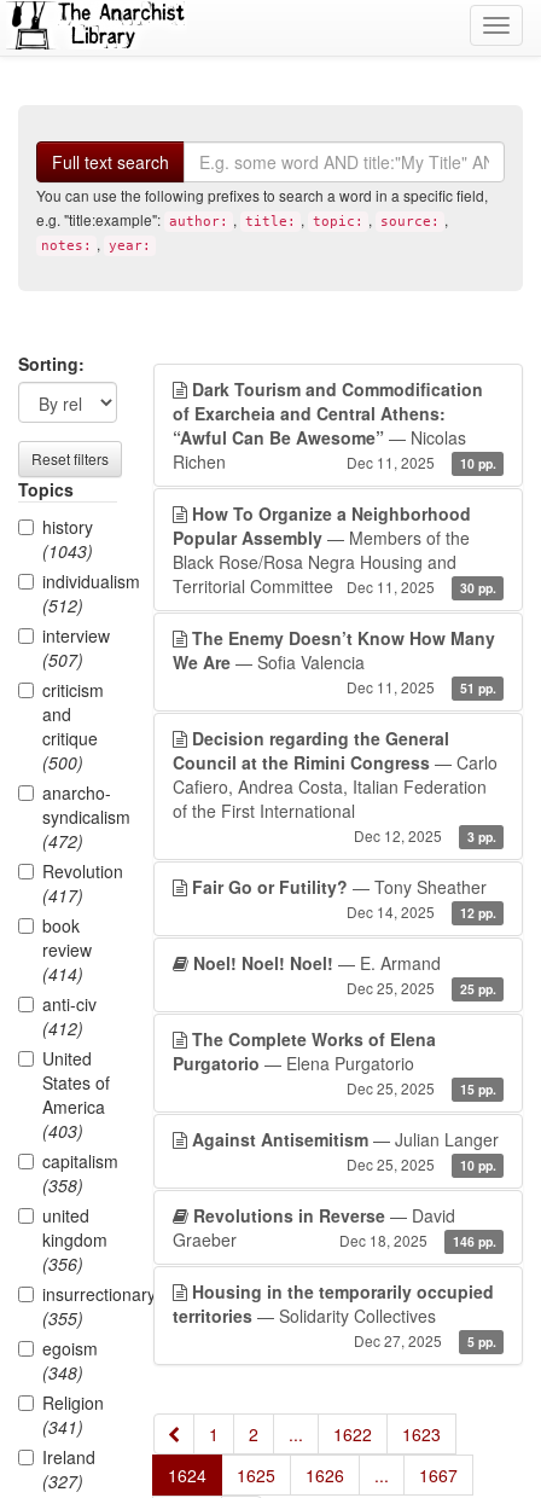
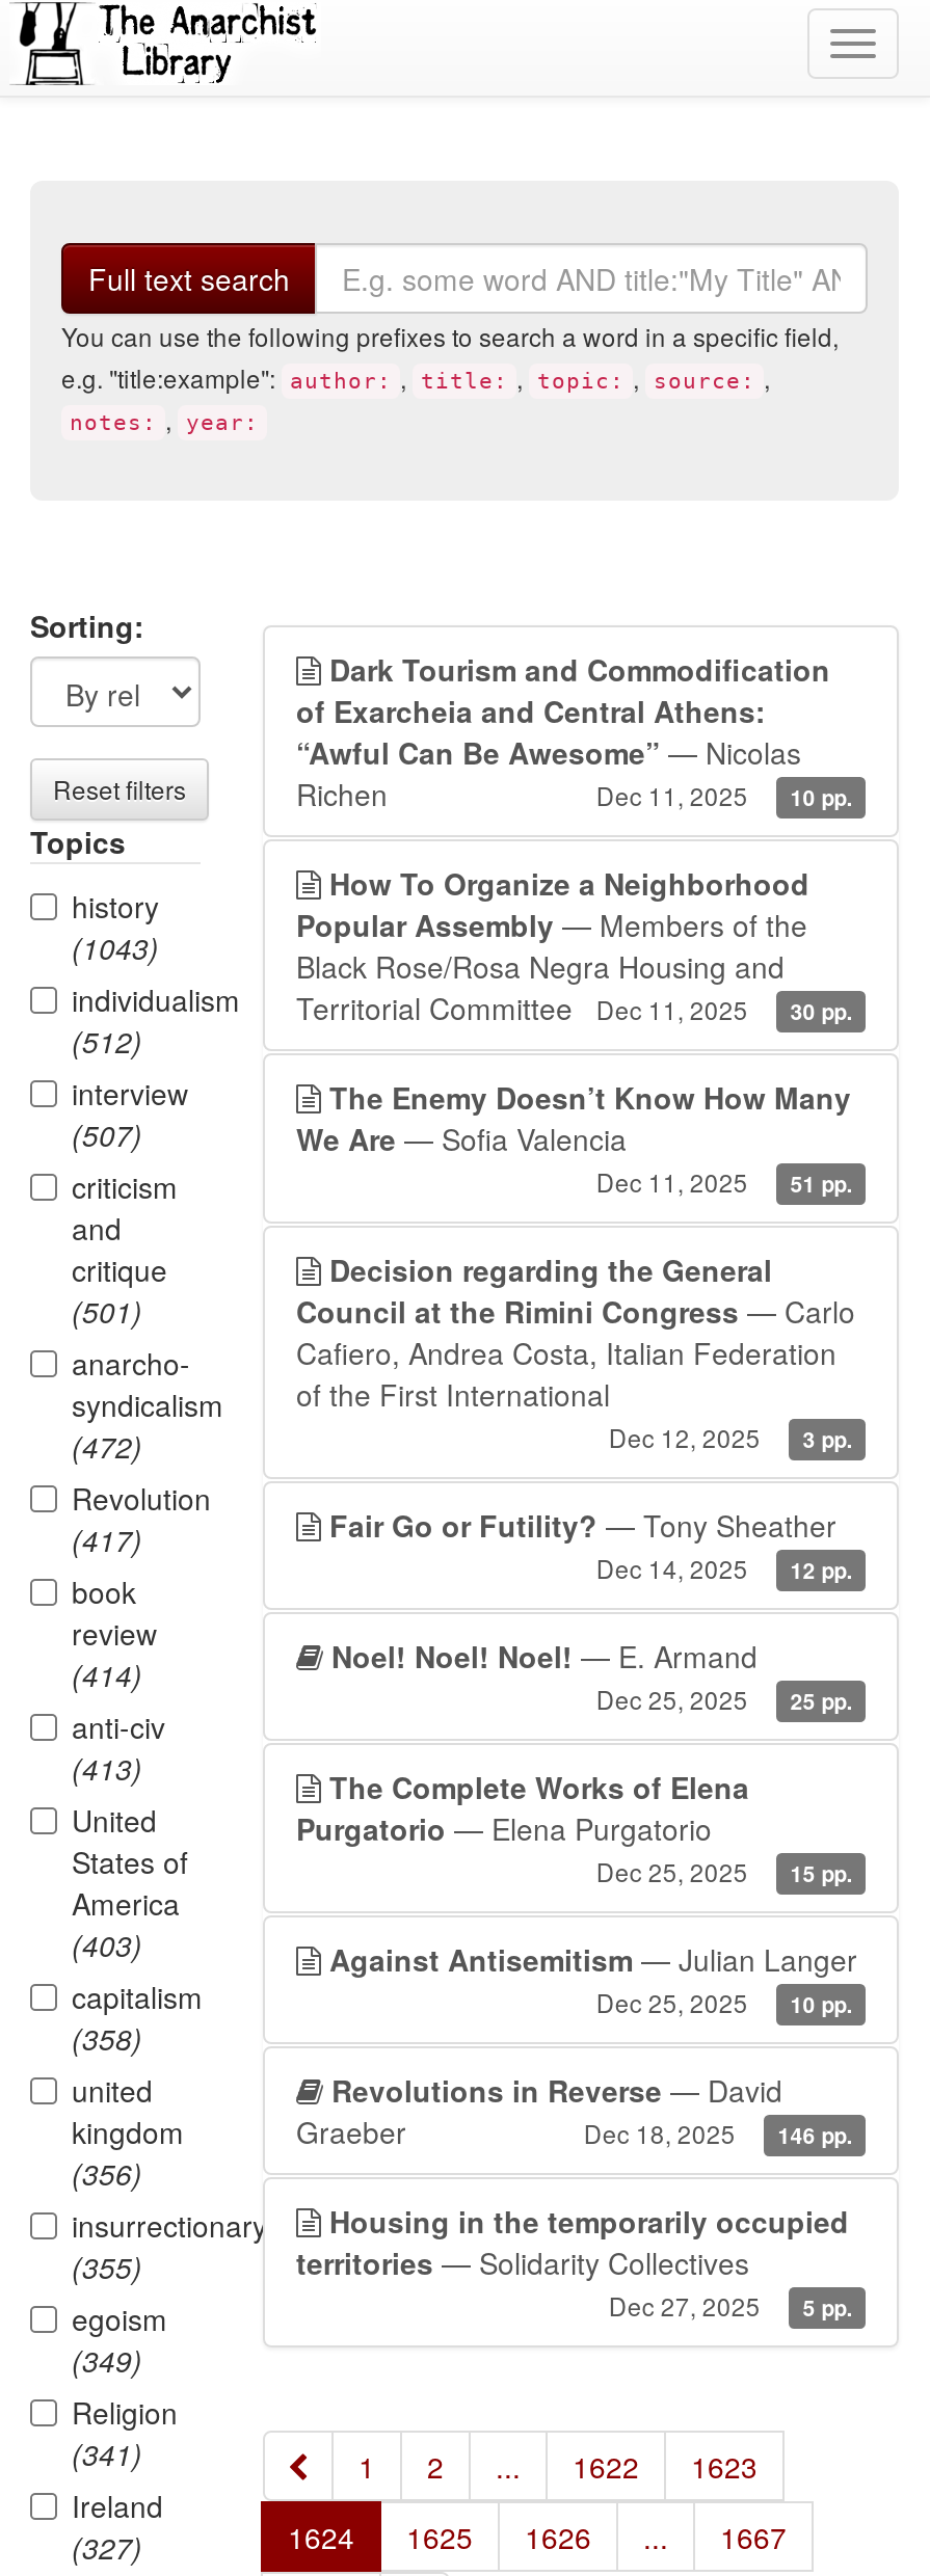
[42,750,83,774] (500) -> [72,1290,142,1332] (501)
[42,1016,83,1040] (412) -> [72,1747,142,1789] (413)
[42,1360,83,1384] (348) -> [72,2339,142,2381] (349)

